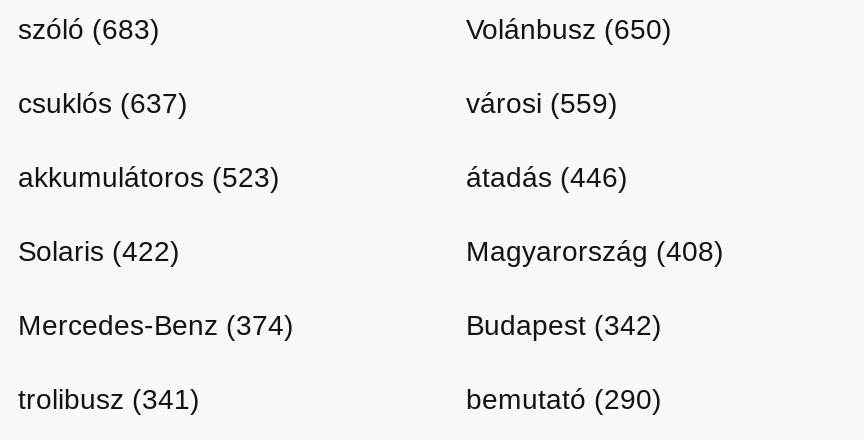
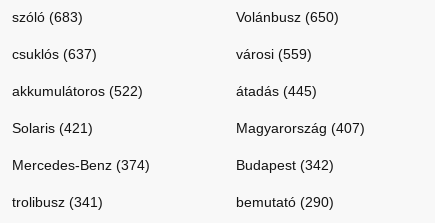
[18,161,280,193] akkumulátoros (523) -> [12,83,143,99] akkumulátoros (522)
[466,161,628,193] átadás (446) -> [236,83,317,99] átadás (445)
[18,235,180,267] Solaris (422) -> [12,120,93,136] Solaris (421)
[466,235,724,267] Magyarország (408) -> [236,120,365,136] Magyarország (407)

